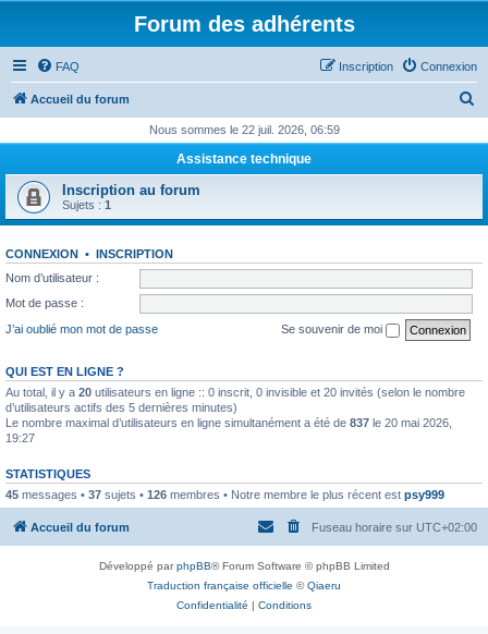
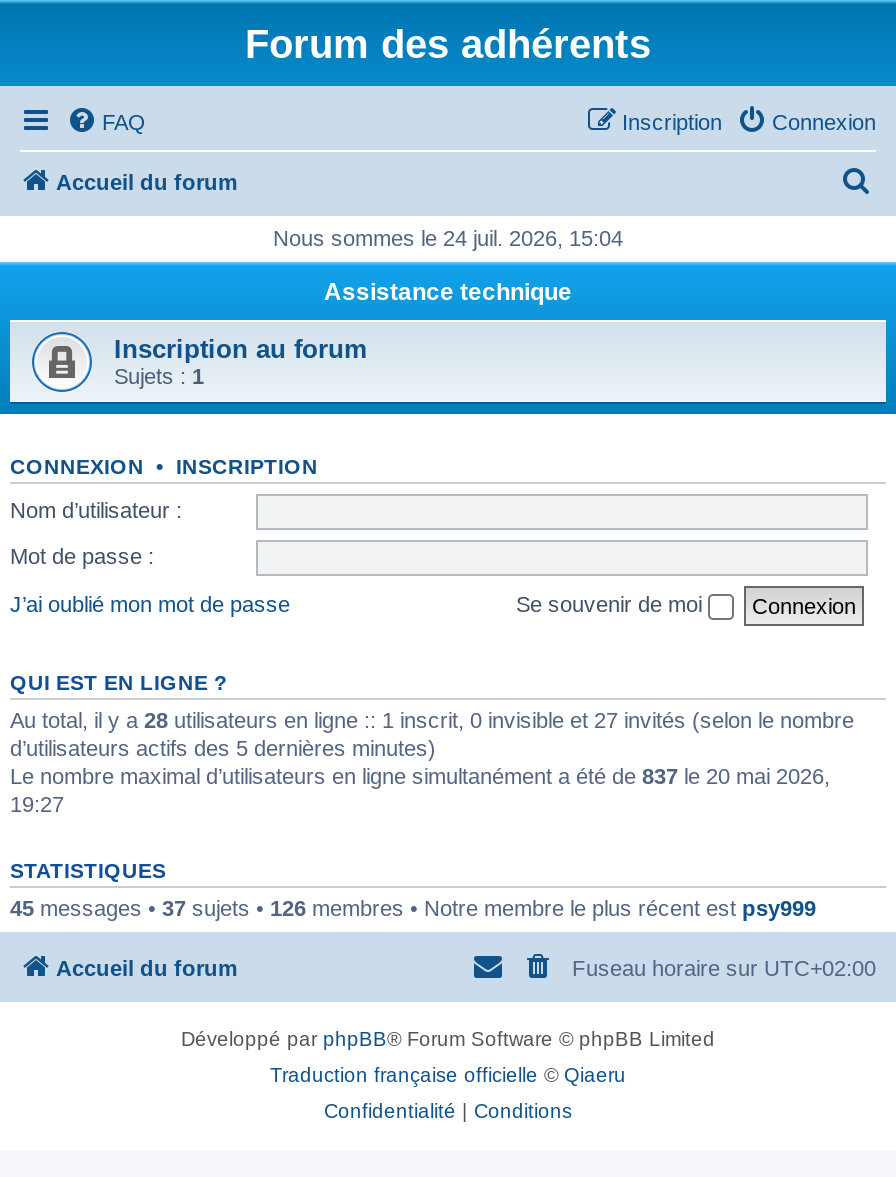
[149,123,339,136] Nous sommes le 22 juil. 2026, 06:59 -> [273,226,623,250] Nous sommes le 24 juil. 2026, 15:04
[5,385,465,398] Au total, il y a 20 utilisateurs en ligne :: 0 inscrit, 0 invisible et 20 invités (selon le nombre -> [10,707,854,731] Au total, il y a 28 utilisateurs en ligne :: 1 inscrit, 0 invisible et 27 invités (selon le nombre

